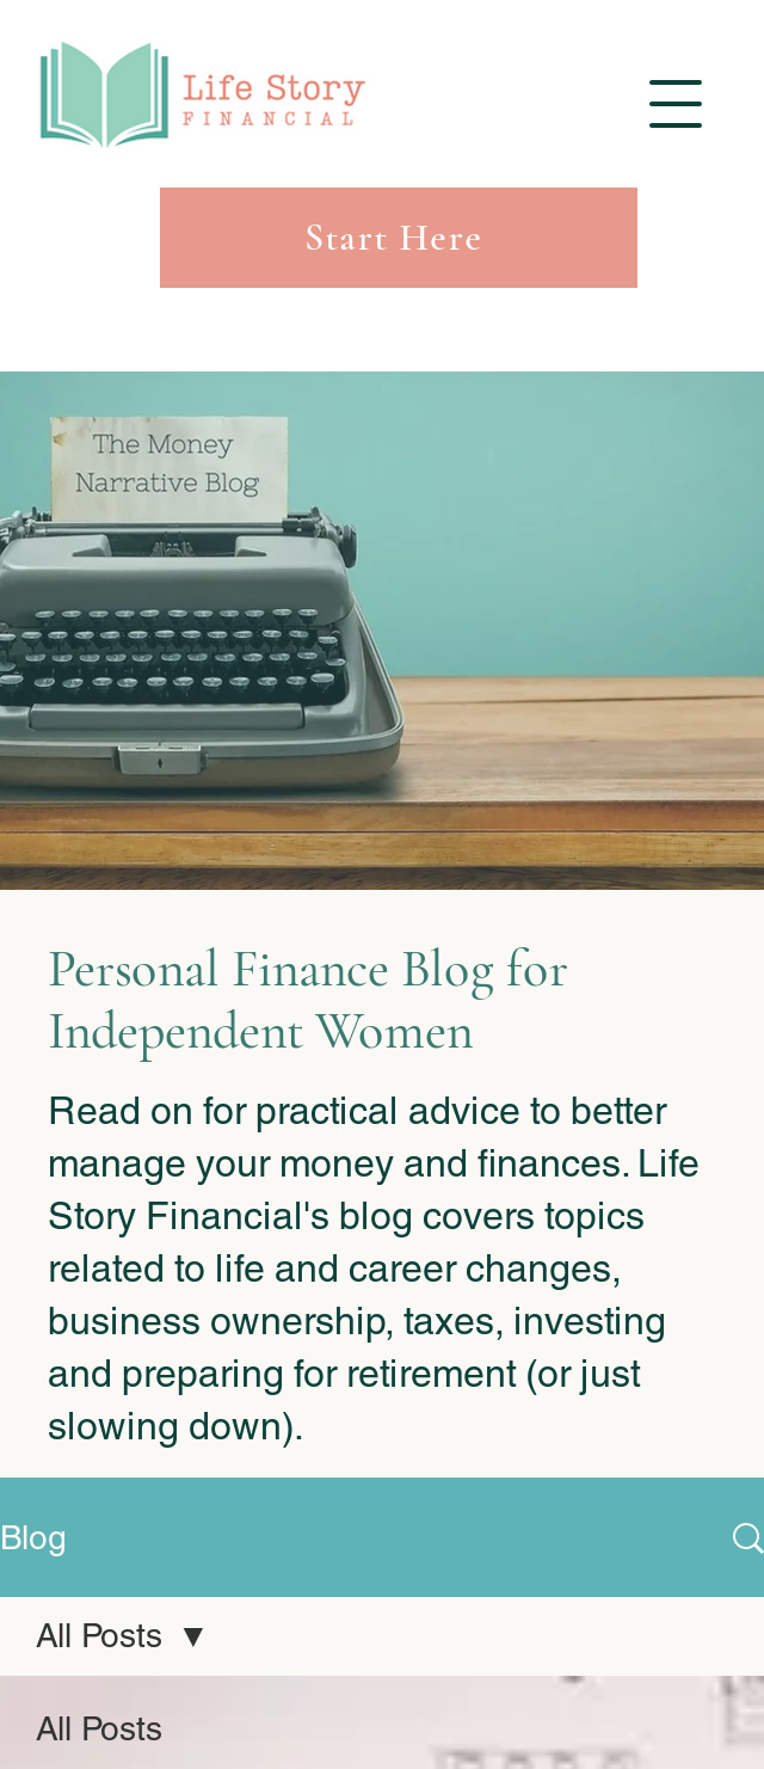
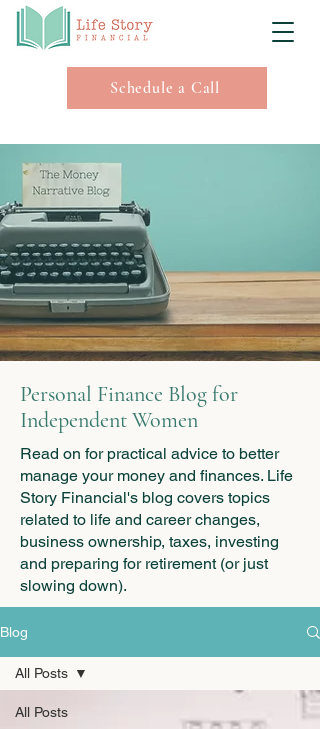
[304,214,483,262] Start Here -> [110,78,220,98] Schedule a Call

